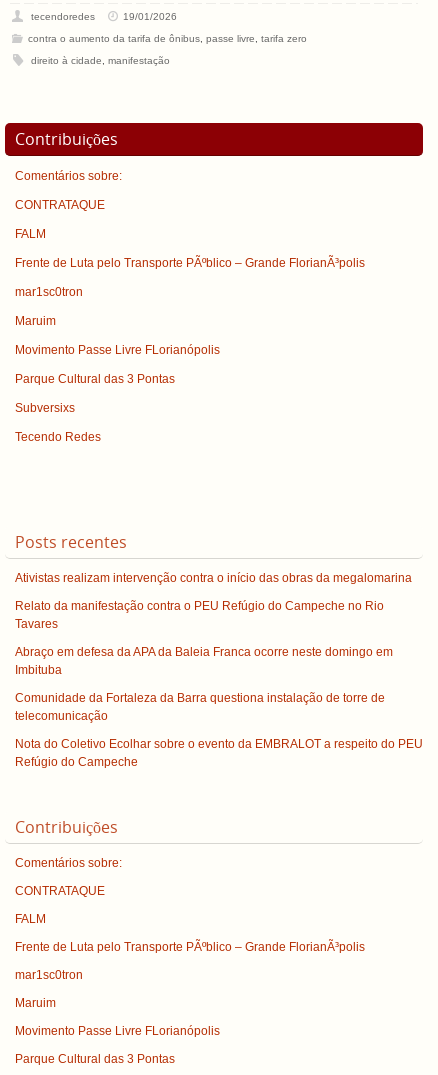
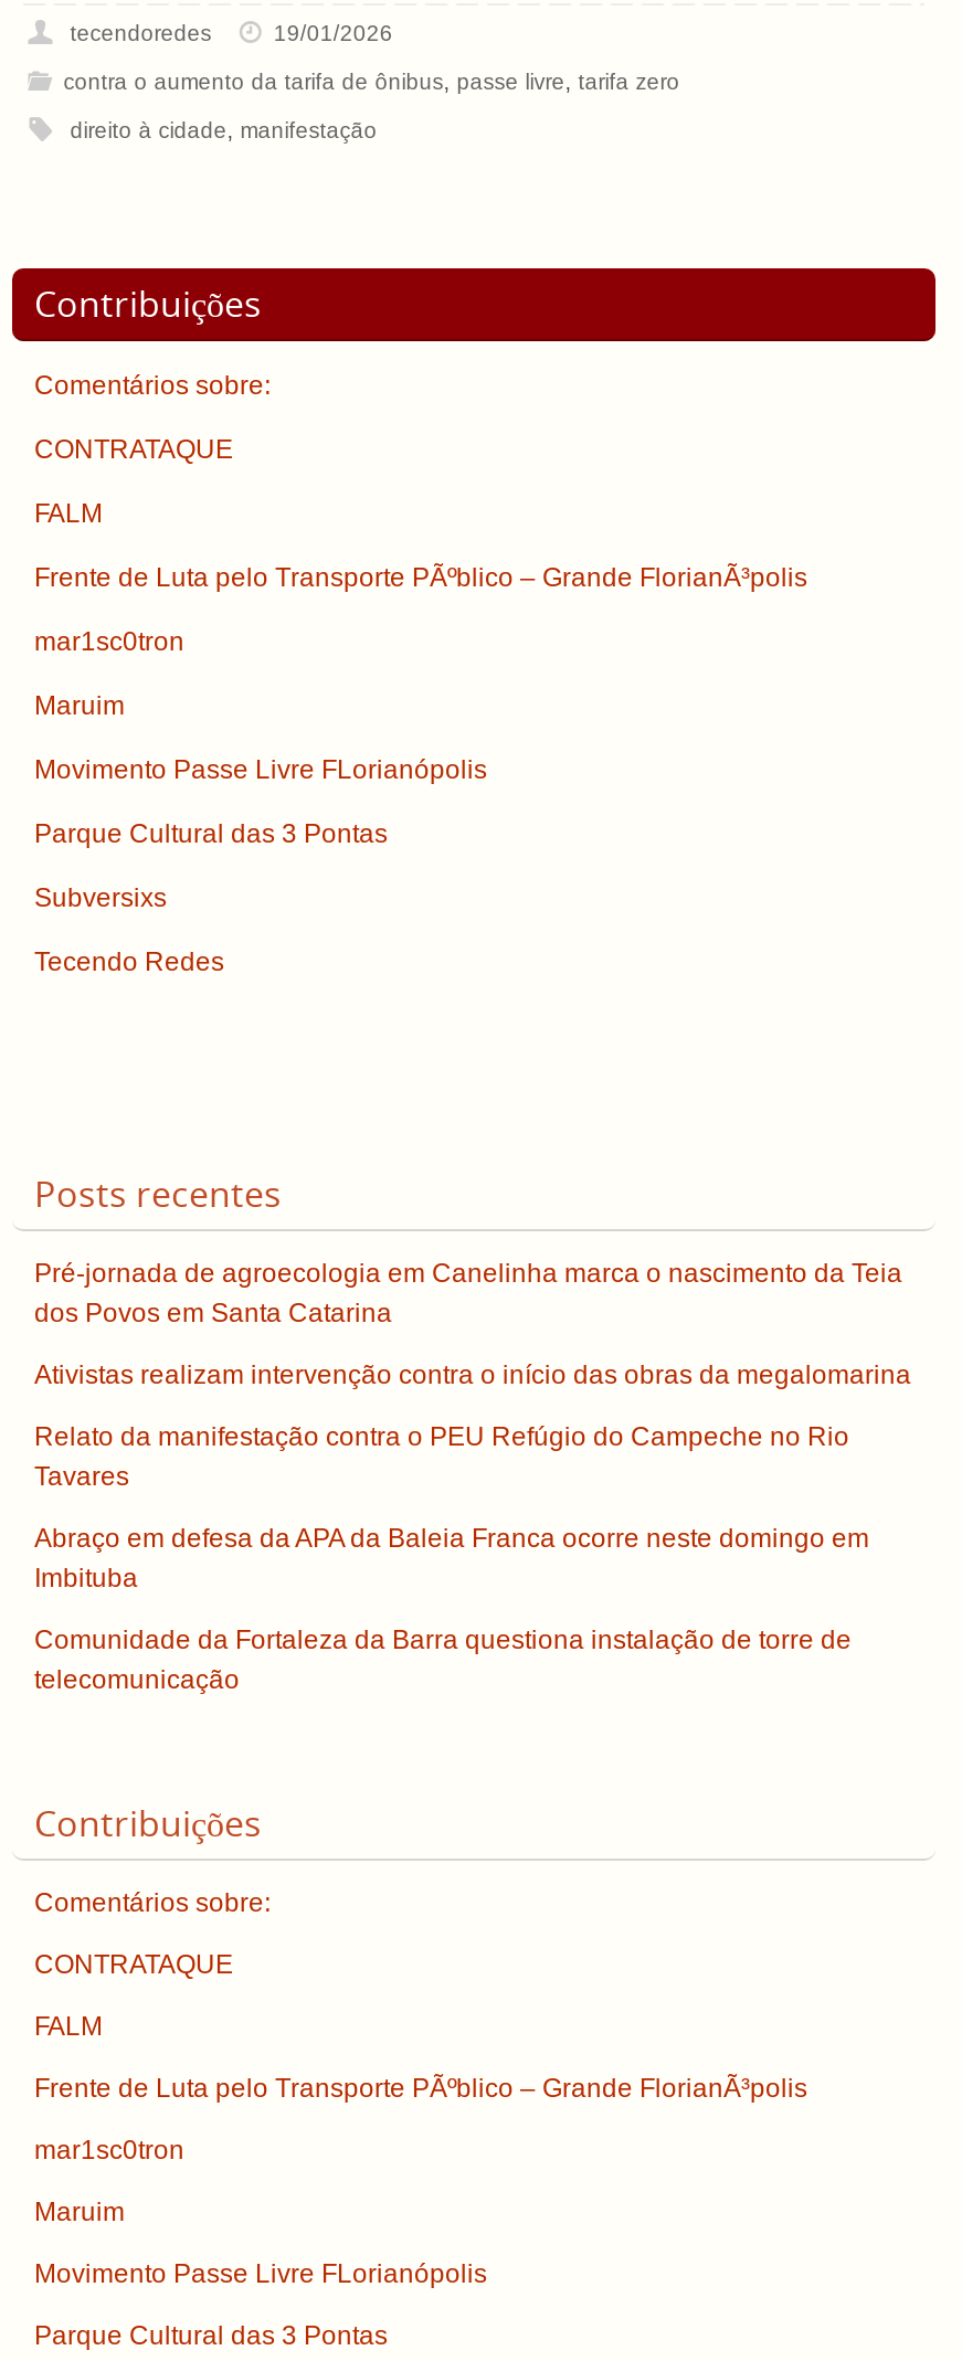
none -> [34,1258,902,1328] Pré-jornada de agroecologia em Canelinha marca o nascimento da Teia | dos Povos em Santa Catarina
moved [15,571,412,723] -> [34,1359,911,1695]: Ativistas realizam intervenção contra o início das obras da megalomarina | Relato da manifestação contra o PEU Refúgio do Campeche no Rio | Tavares | Abraço em defesa da APA da Baleia Franca ocorre neste domingo em | Imbituba | Comunidade da Fortaleza da Barra questiona instalação de torre de | telecomunicação
[15,737,423,769] Nota do Coletivo Ecolhar sobre o evento da EMBRALOT a respeito do PEU | Refúgio do Campeche -> none

